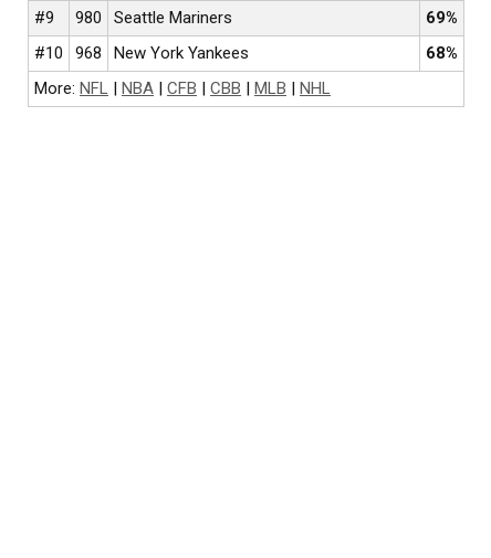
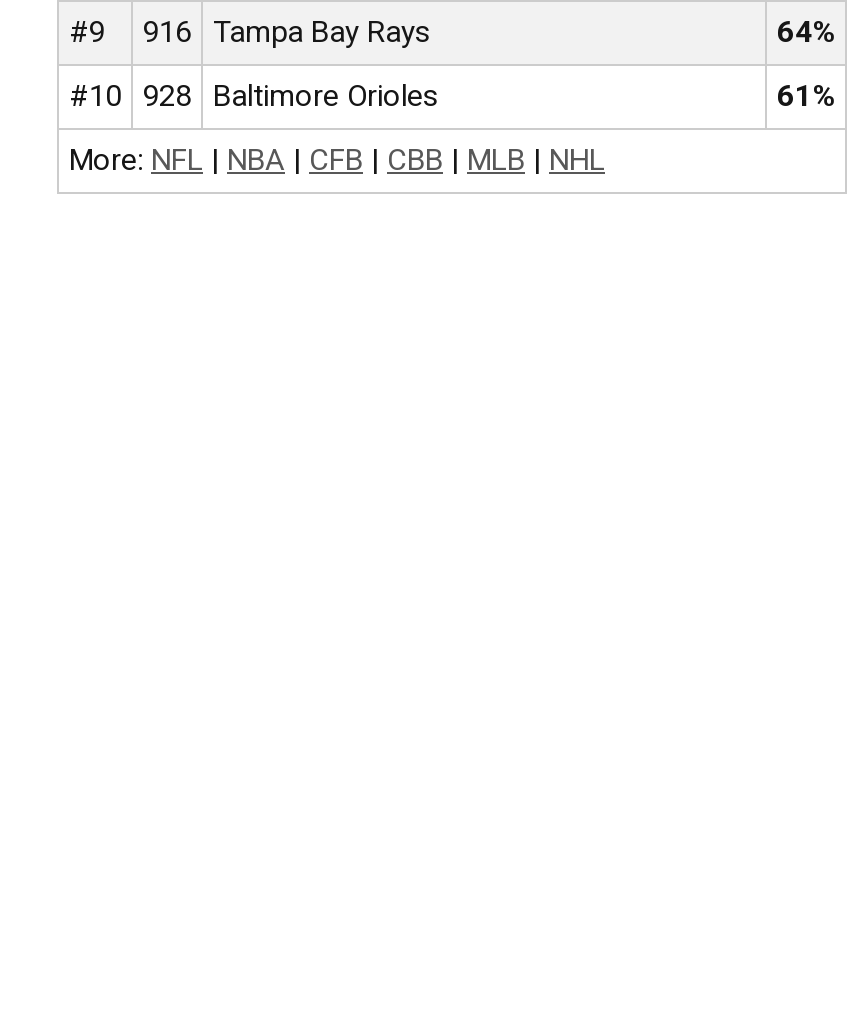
[75,8,458,28] 980 | Seattle Mariners | 69% -> [143,14,835,50] 916 | Tampa Bay Rays | 64%
[75,43,458,63] 968 | New York Yankees | 68% -> [143,78,835,114] 928 | Baltimore Orioles | 61%

